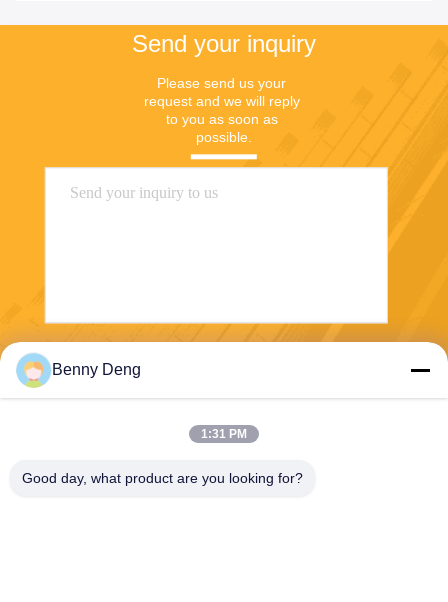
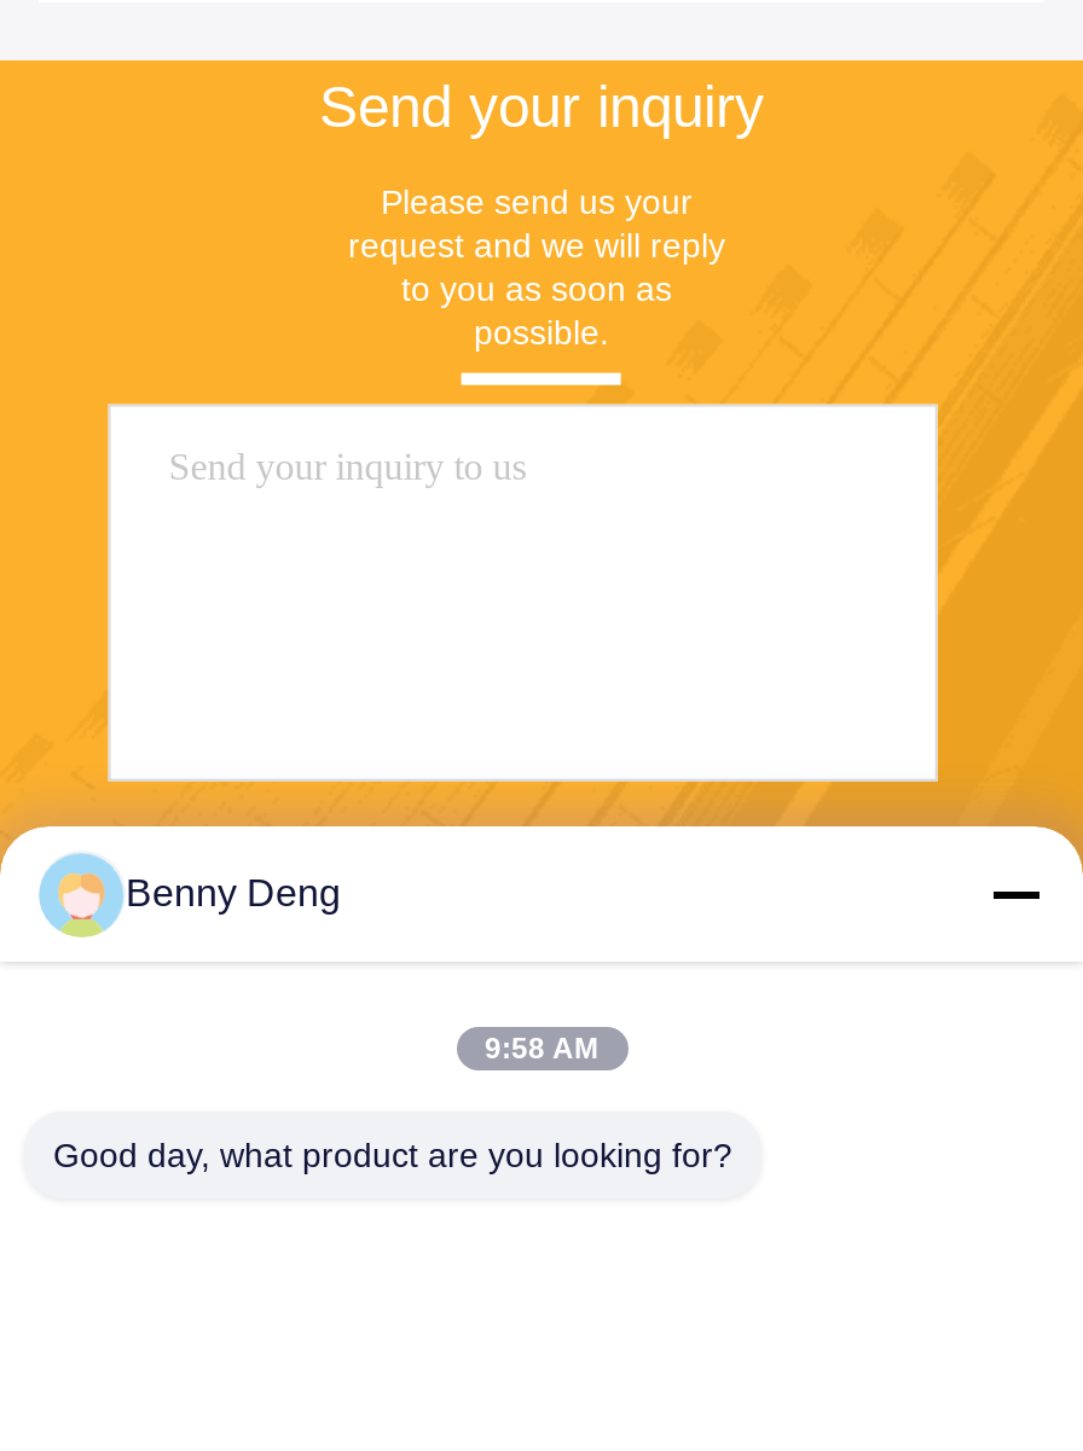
[201,427,247,441] 1:31 PM -> [485,1032,598,1066] 9:58 AM

